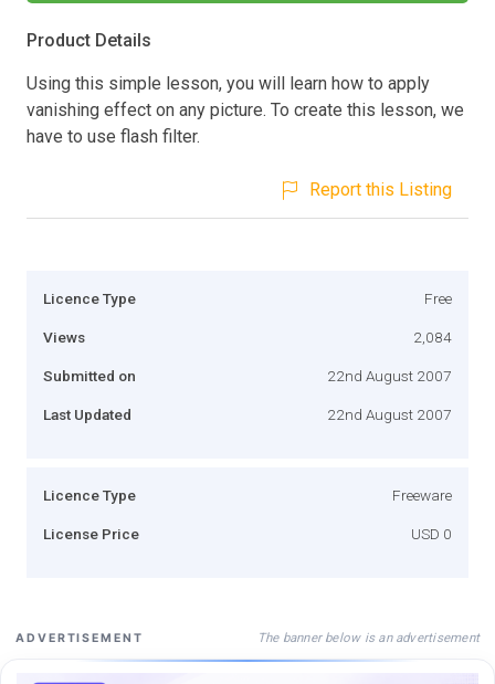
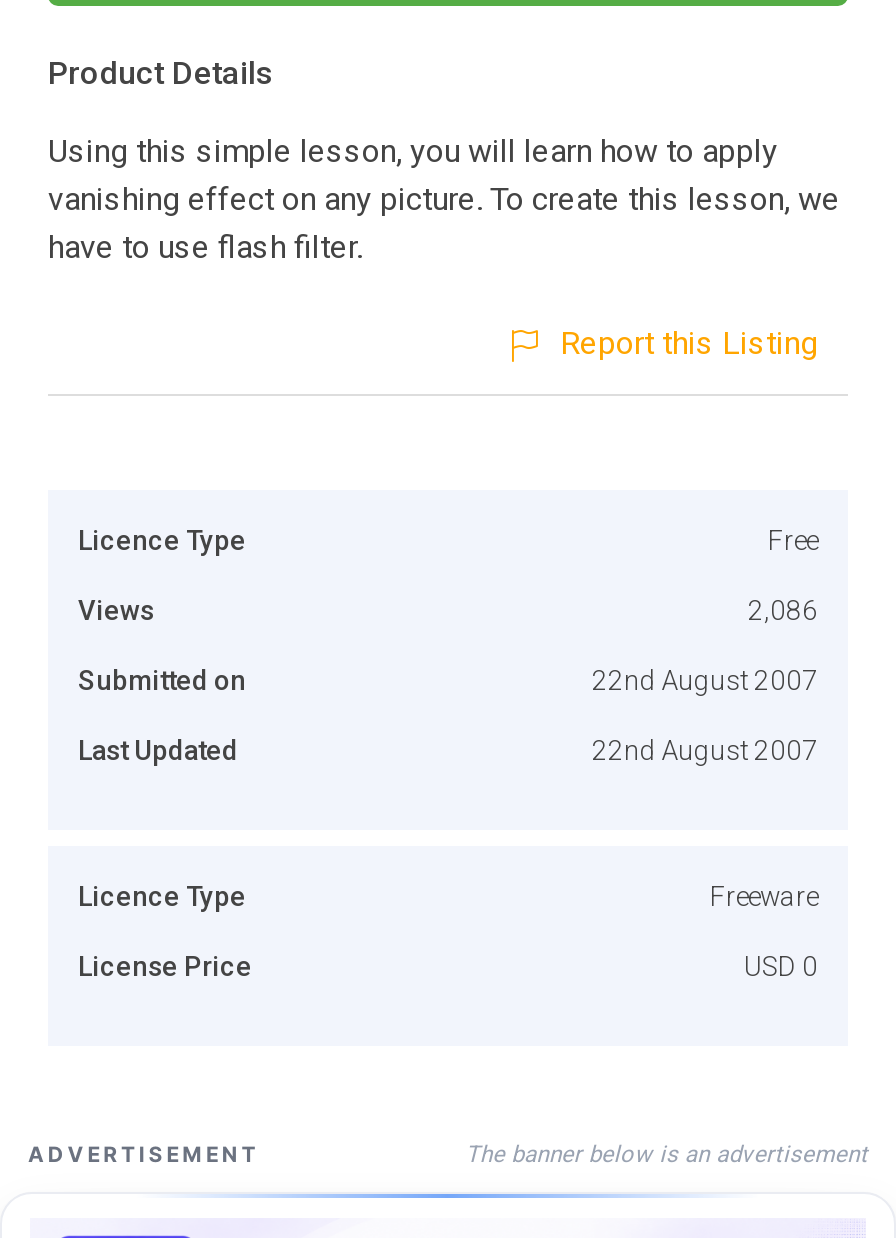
[413,328,452,346] 2,084 -> [748,594,818,626] 2,086

